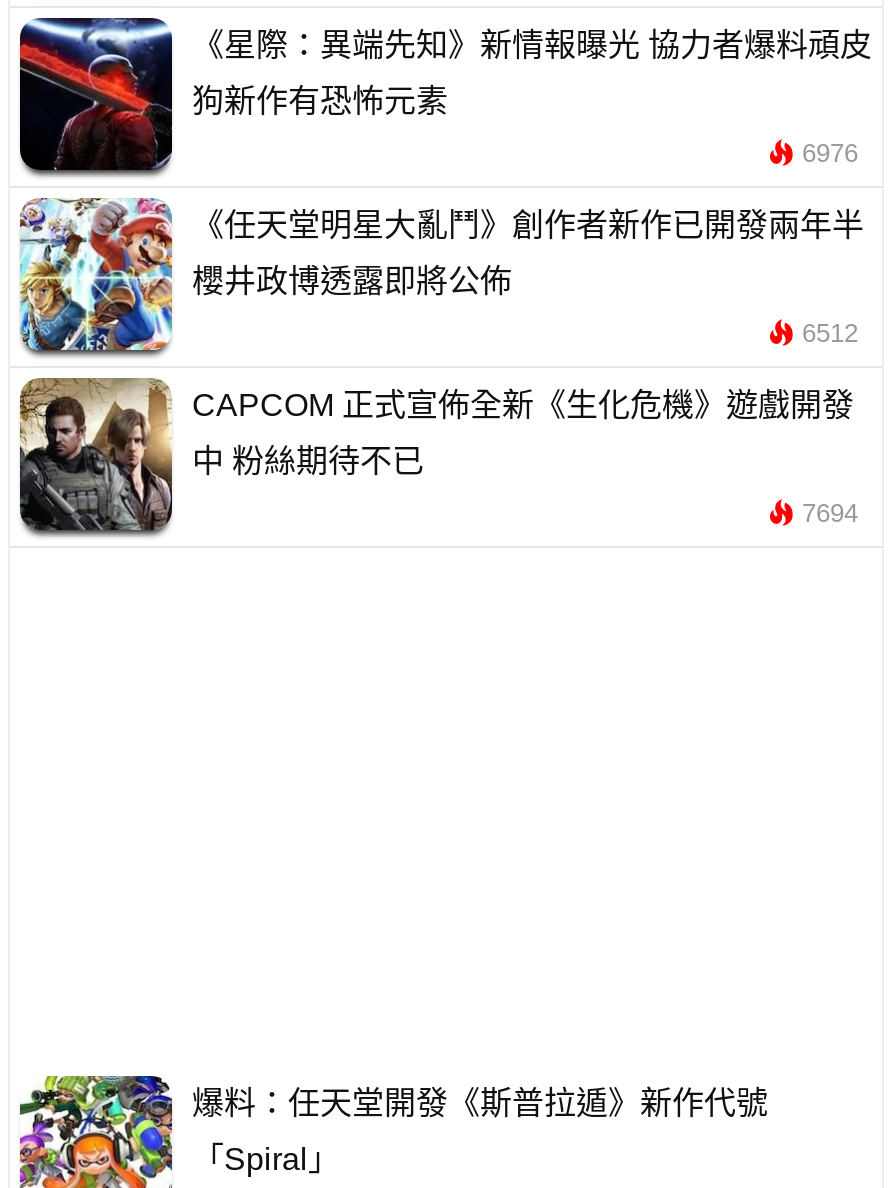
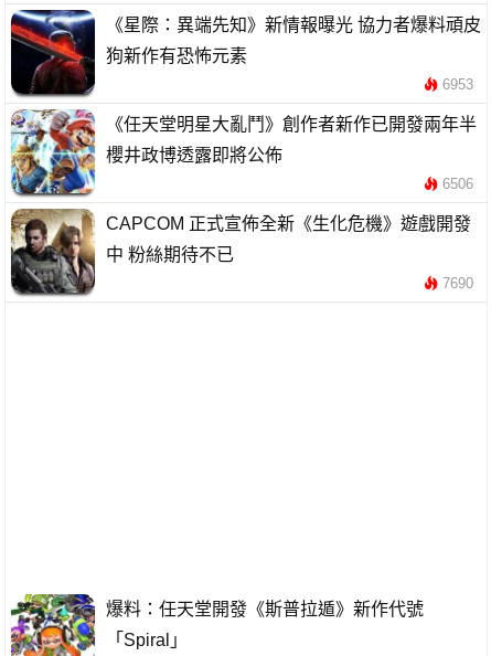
[802,138,858,168] 6976 -> [442,76,473,93] 6953
[802,318,858,348] 6512 -> [442,176,473,192] 6506
[802,498,858,528] 7694 -> [442,275,473,292] 7690

